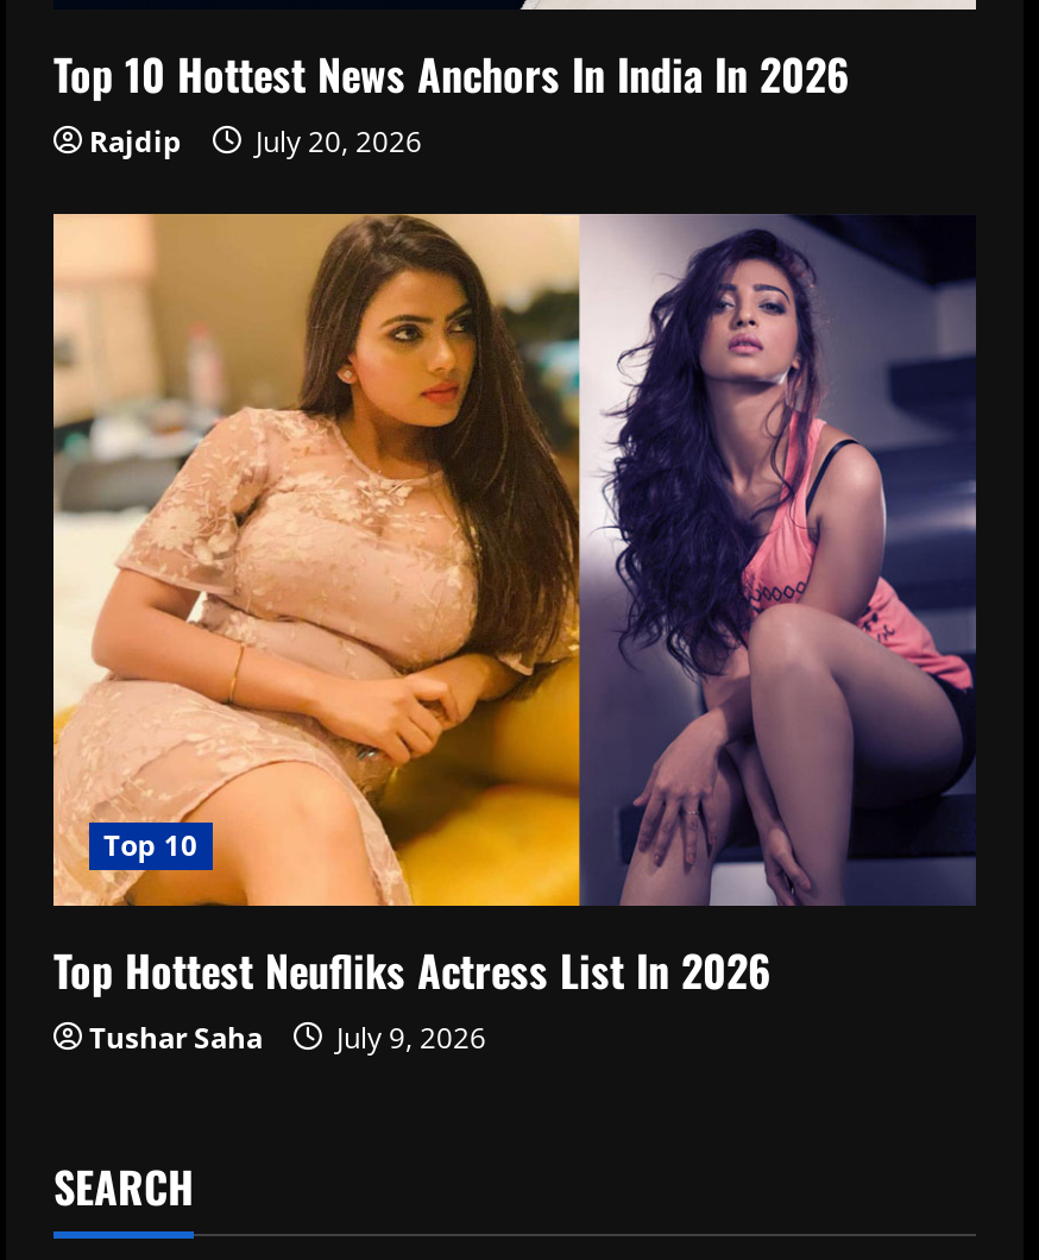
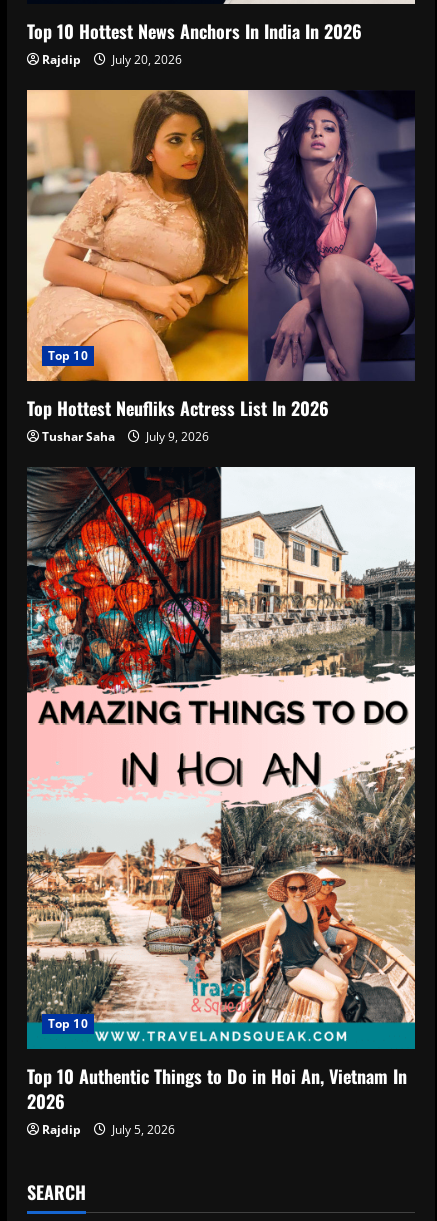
none -> [26,466,416,1138] [image] | Top 10 | Top 10 Authentic Things to Do in Hoi An, Vietnam In | 2026 | Rajdip | July 5, 2026

